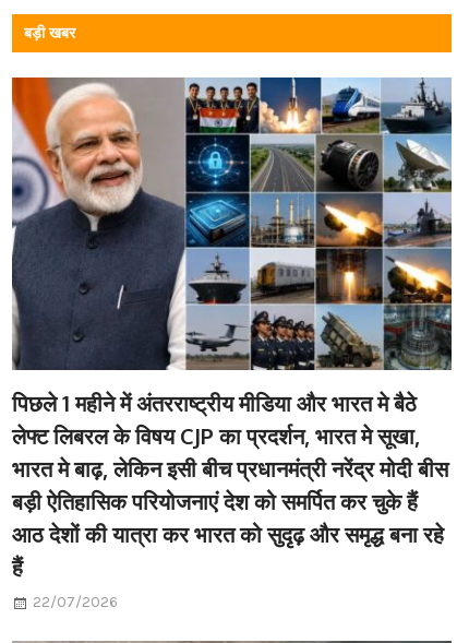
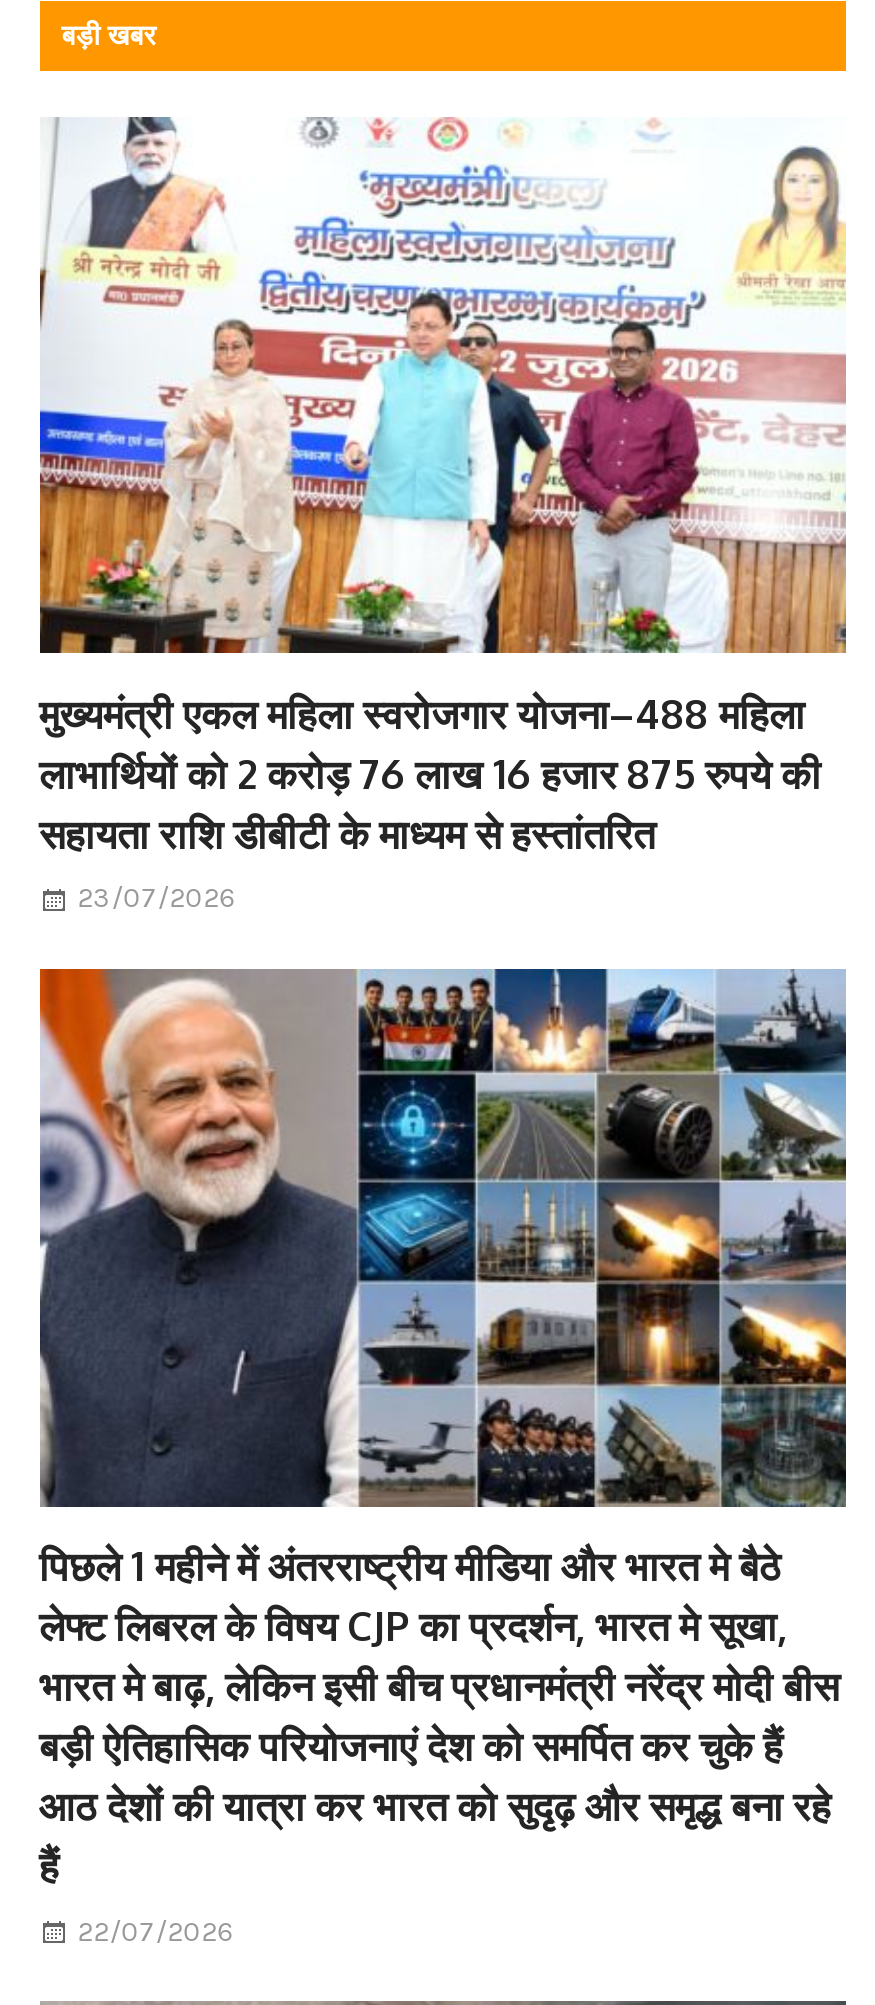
none -> [38,117,848,916] [image] | मुख्यमंत्री एकल महिला स्वरोजगार योजना–488 महिला | लाभार्थियों को 2 करोड़ 76 लाख 16 हजार 875 रुपये की | सहायता राशि डीबीटी के माध्यम से हस्तांतरित | 23/07/2026

